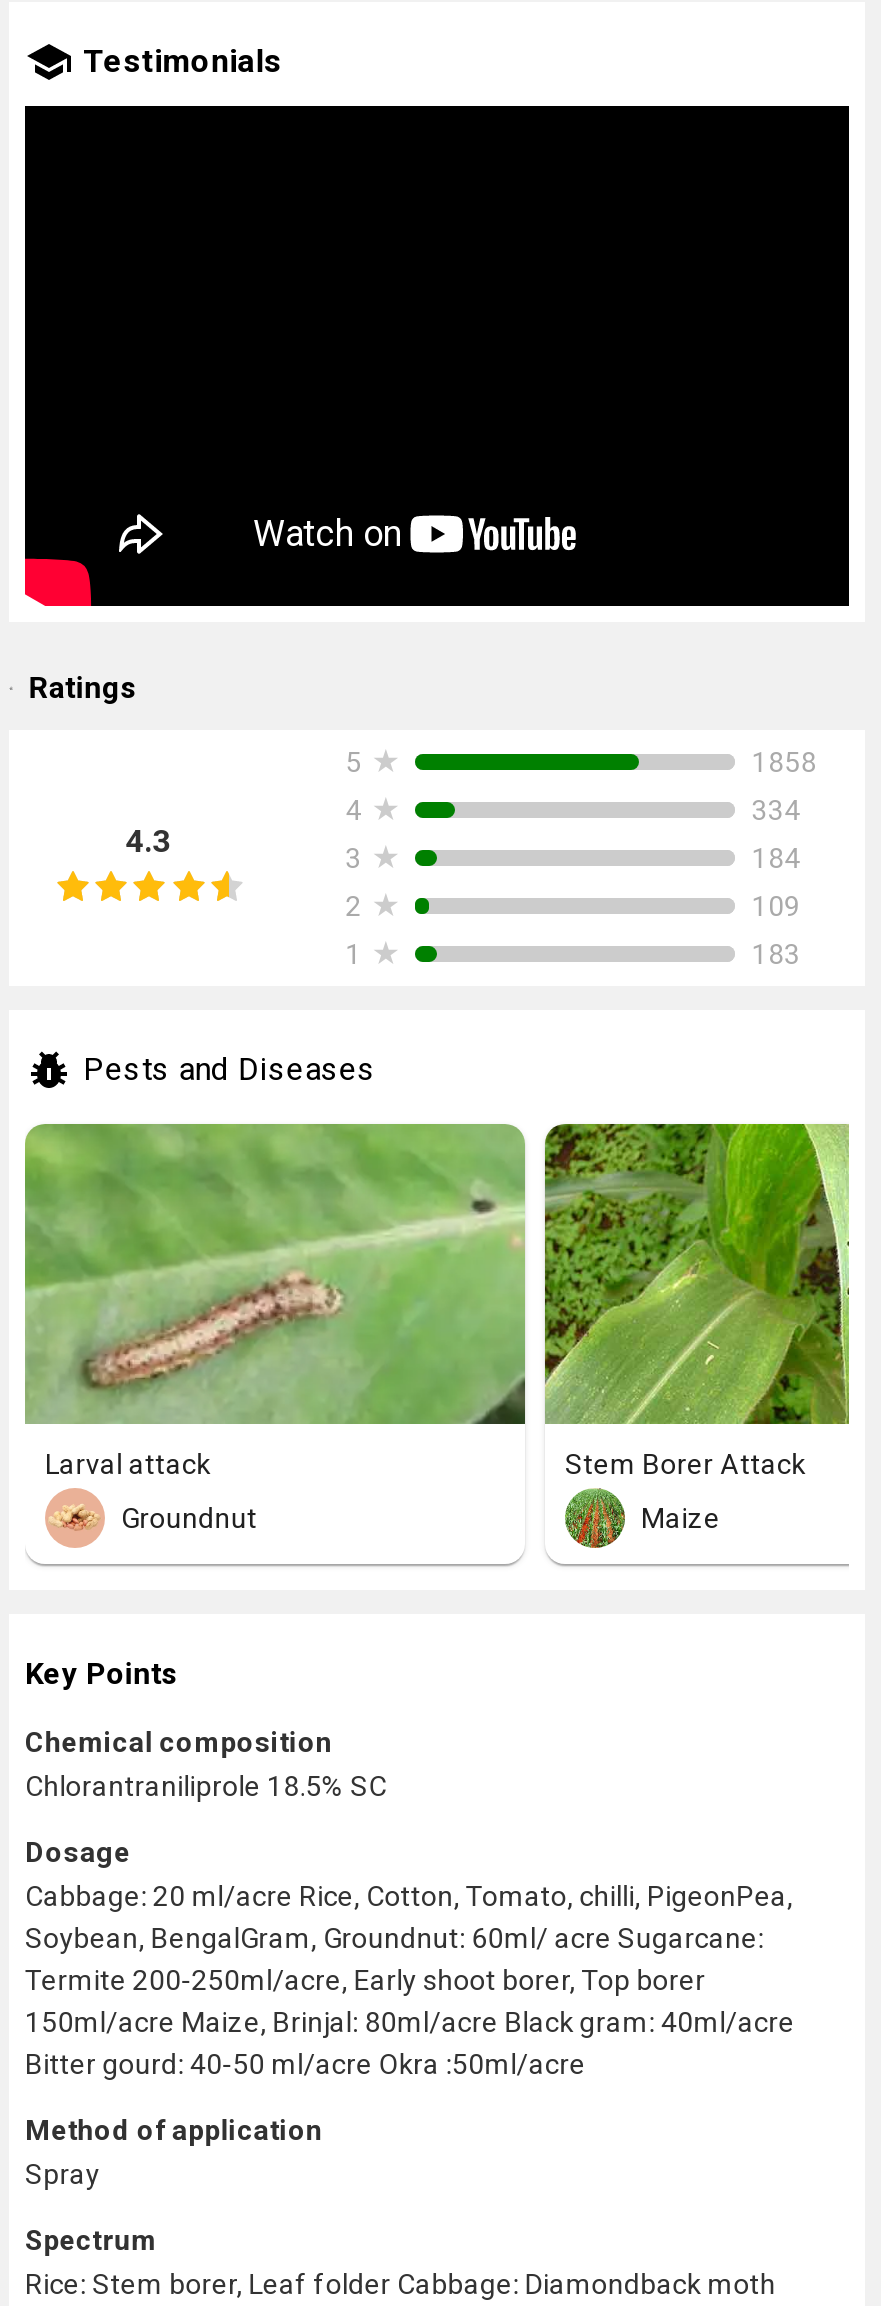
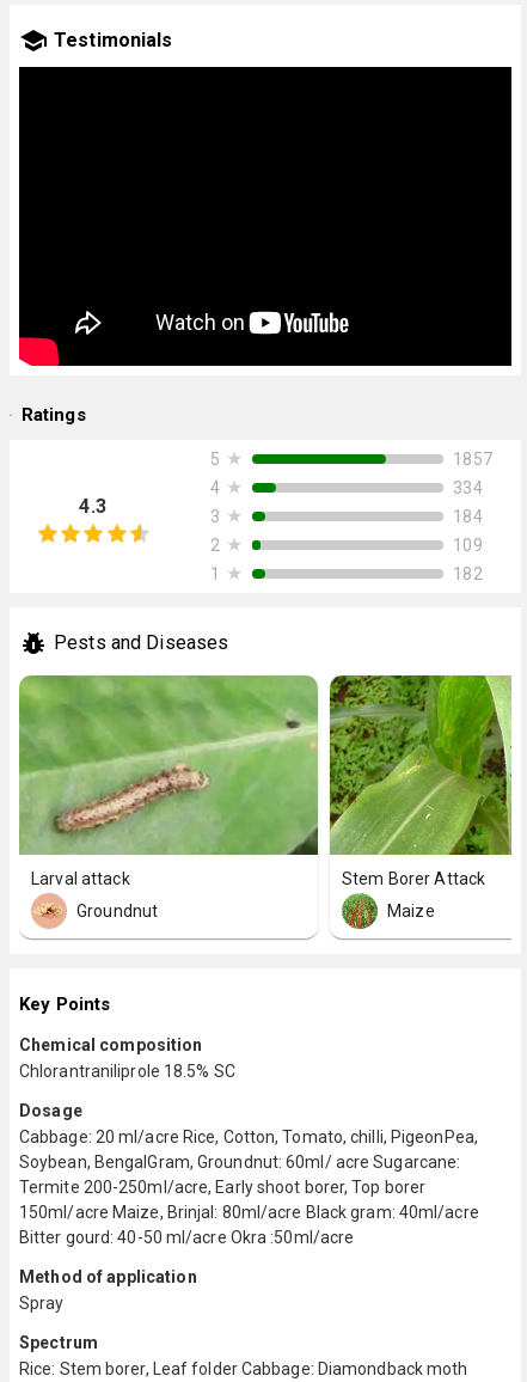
[752,745,817,777] 1858 -> [453,449,492,468] 1857
[752,937,801,969] 183 -> [453,564,483,583] 182

